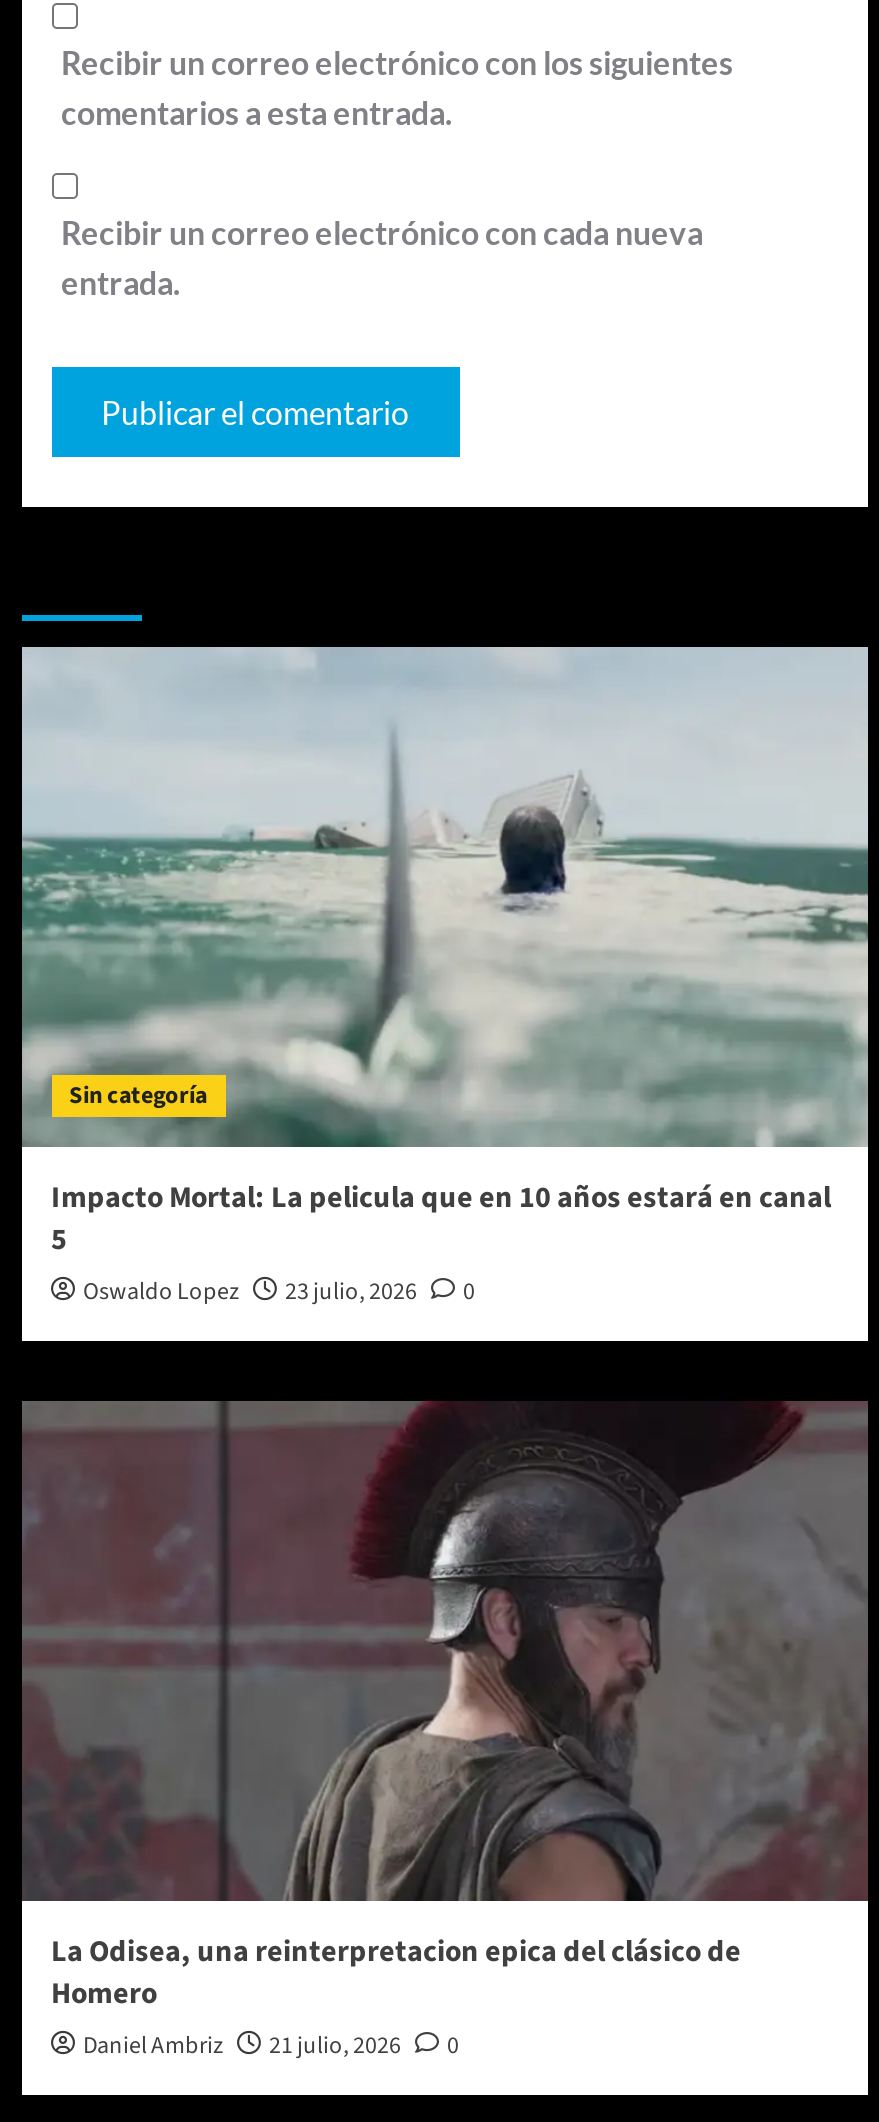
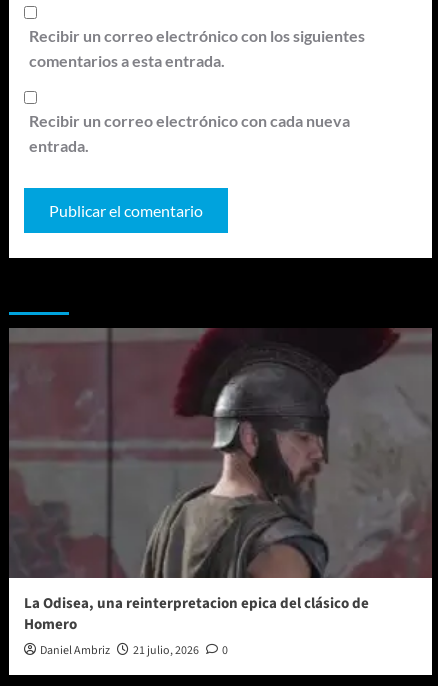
[22,645,868,1309] [image] | Sin categoría | Impacto Mortal: La pelicula que en 10 años estará en canal | 5 | Oswaldo Lopez | 23 julio, 2026 | 0 -> none

